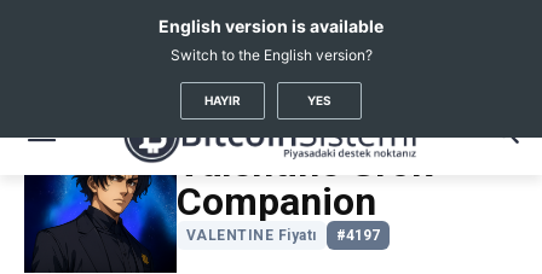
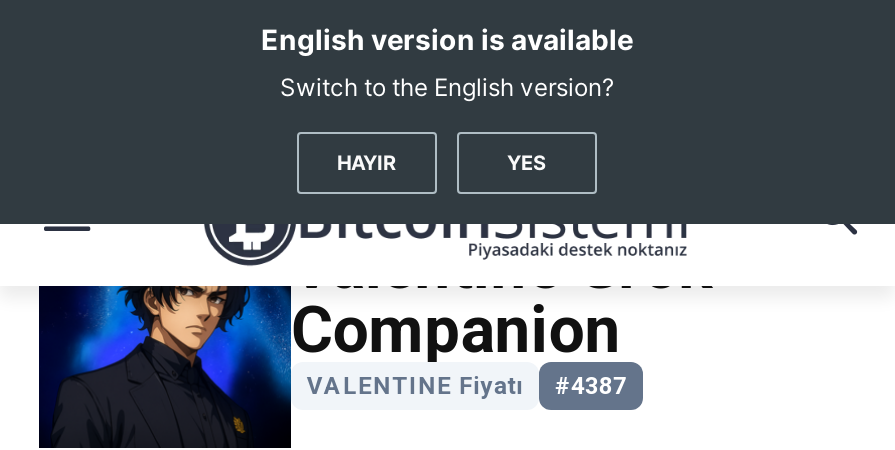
[186,227,380,244] VALENTINE Fiyatı #4197 -> [307,372,627,400] VALENTINE Fiyatı #4387

